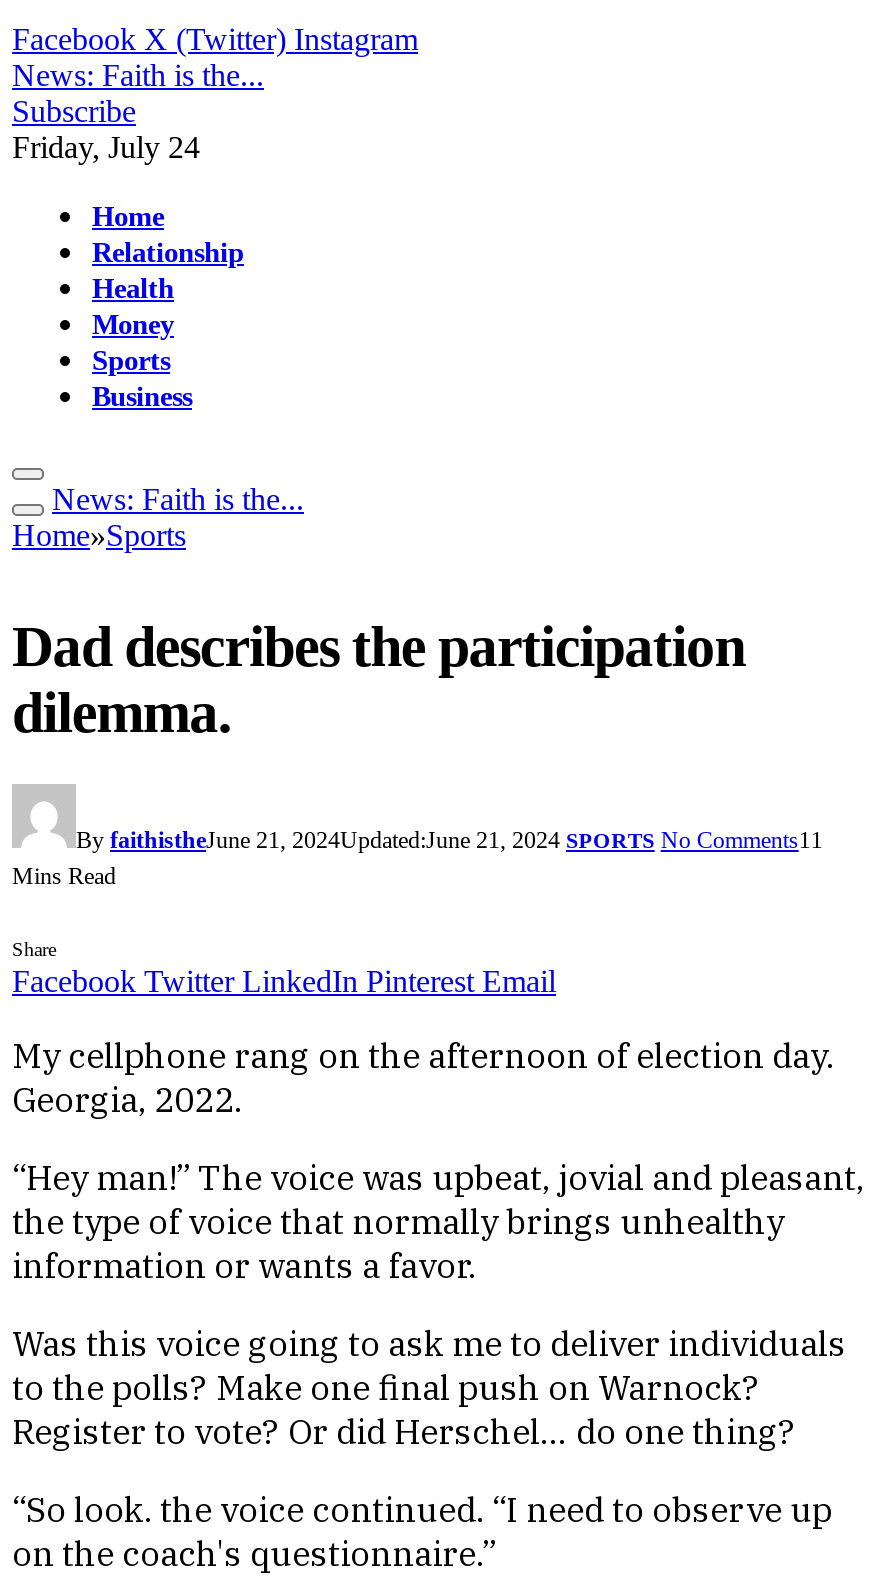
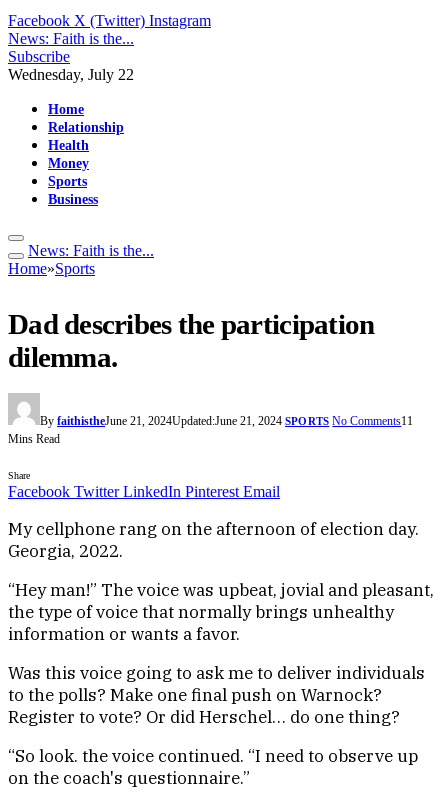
[12,129,200,163] Friday, July 24 -> [8,66,134,83] Wednesday, July 22

